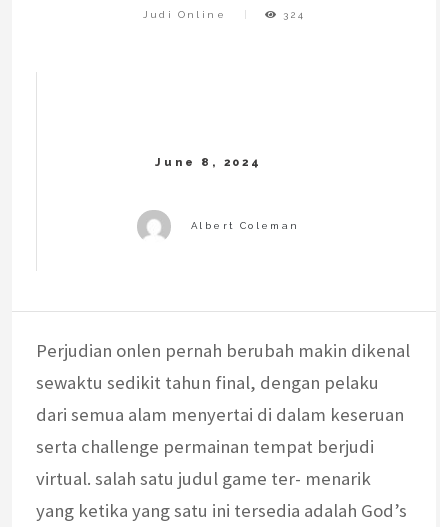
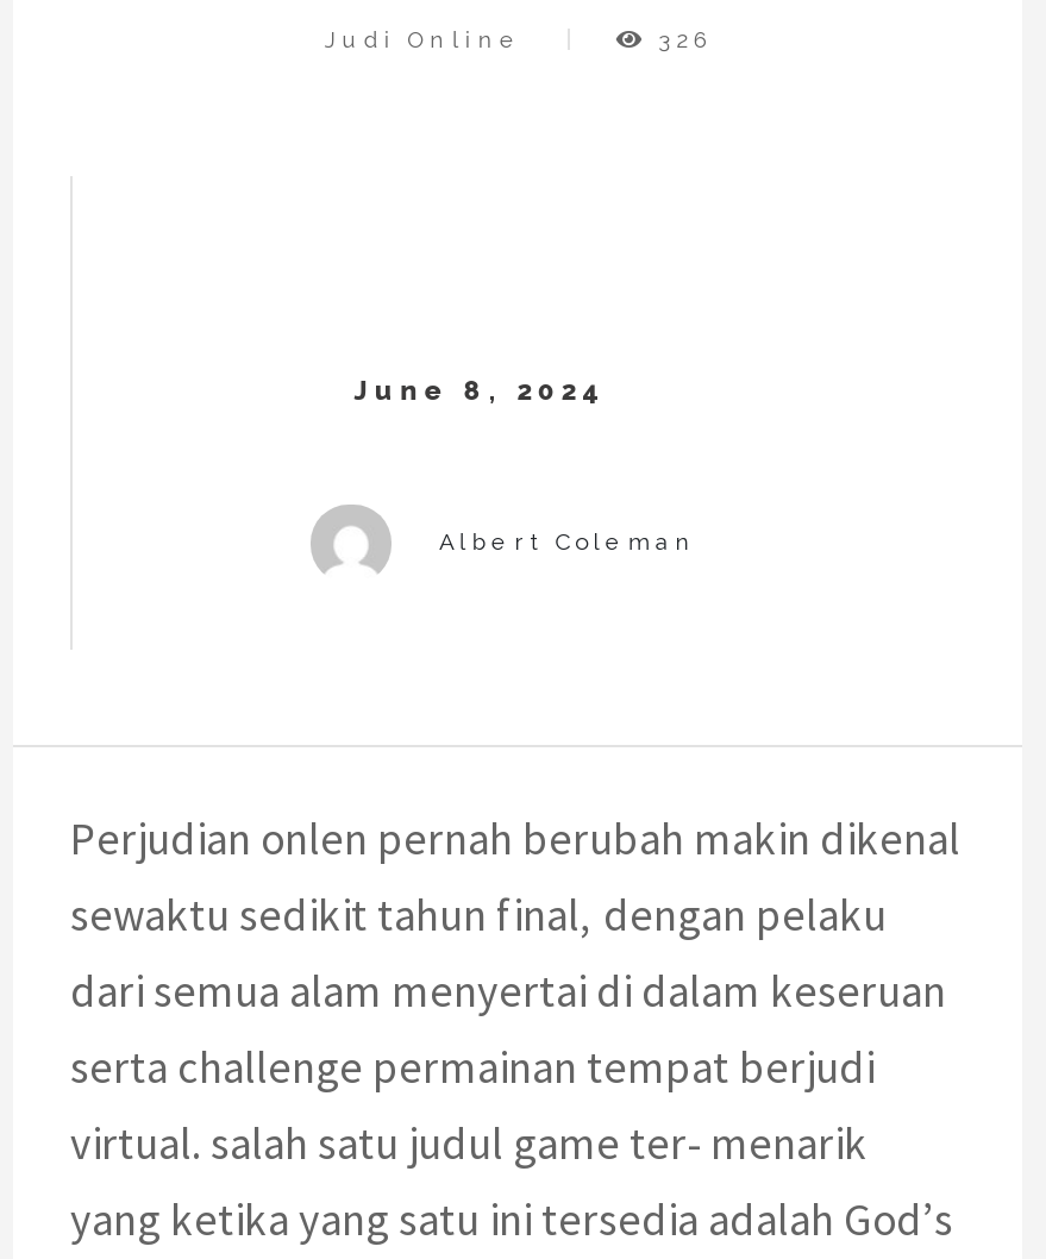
[279,9,305,20] 324 -> [648,26,711,52] 326

